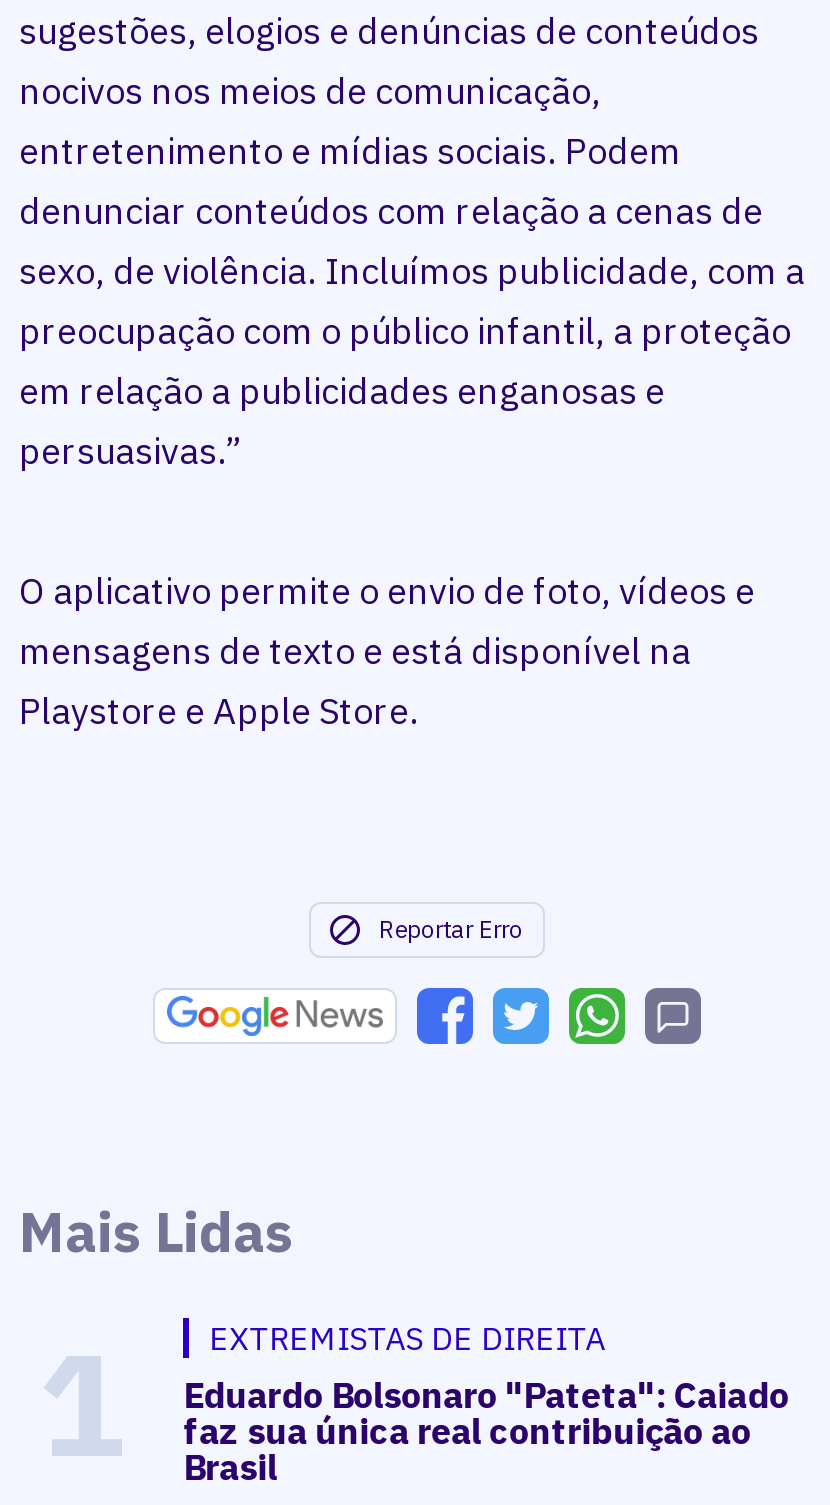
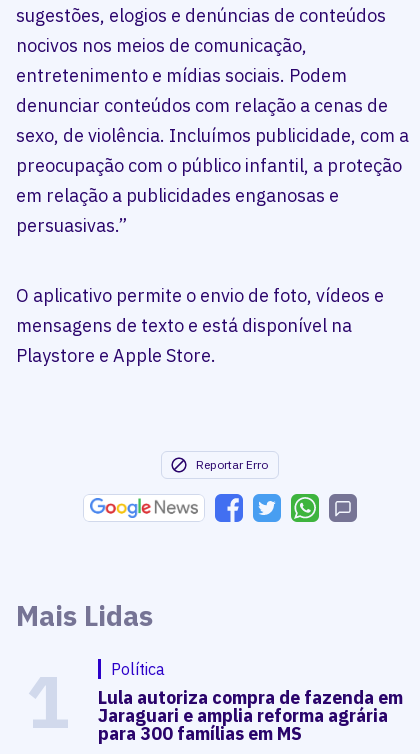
[183,1318,789,1490] EXTREMISTAS DE DIREITA | Eduardo Bolsonaro "Pateta": Caiado | faz sua única real contribuição ao | Brasil -> [98,659,403,745] Política | Lula autoriza compra de fazenda em | Jaraguari e amplia reforma agrária | para 300 famílias em MS

